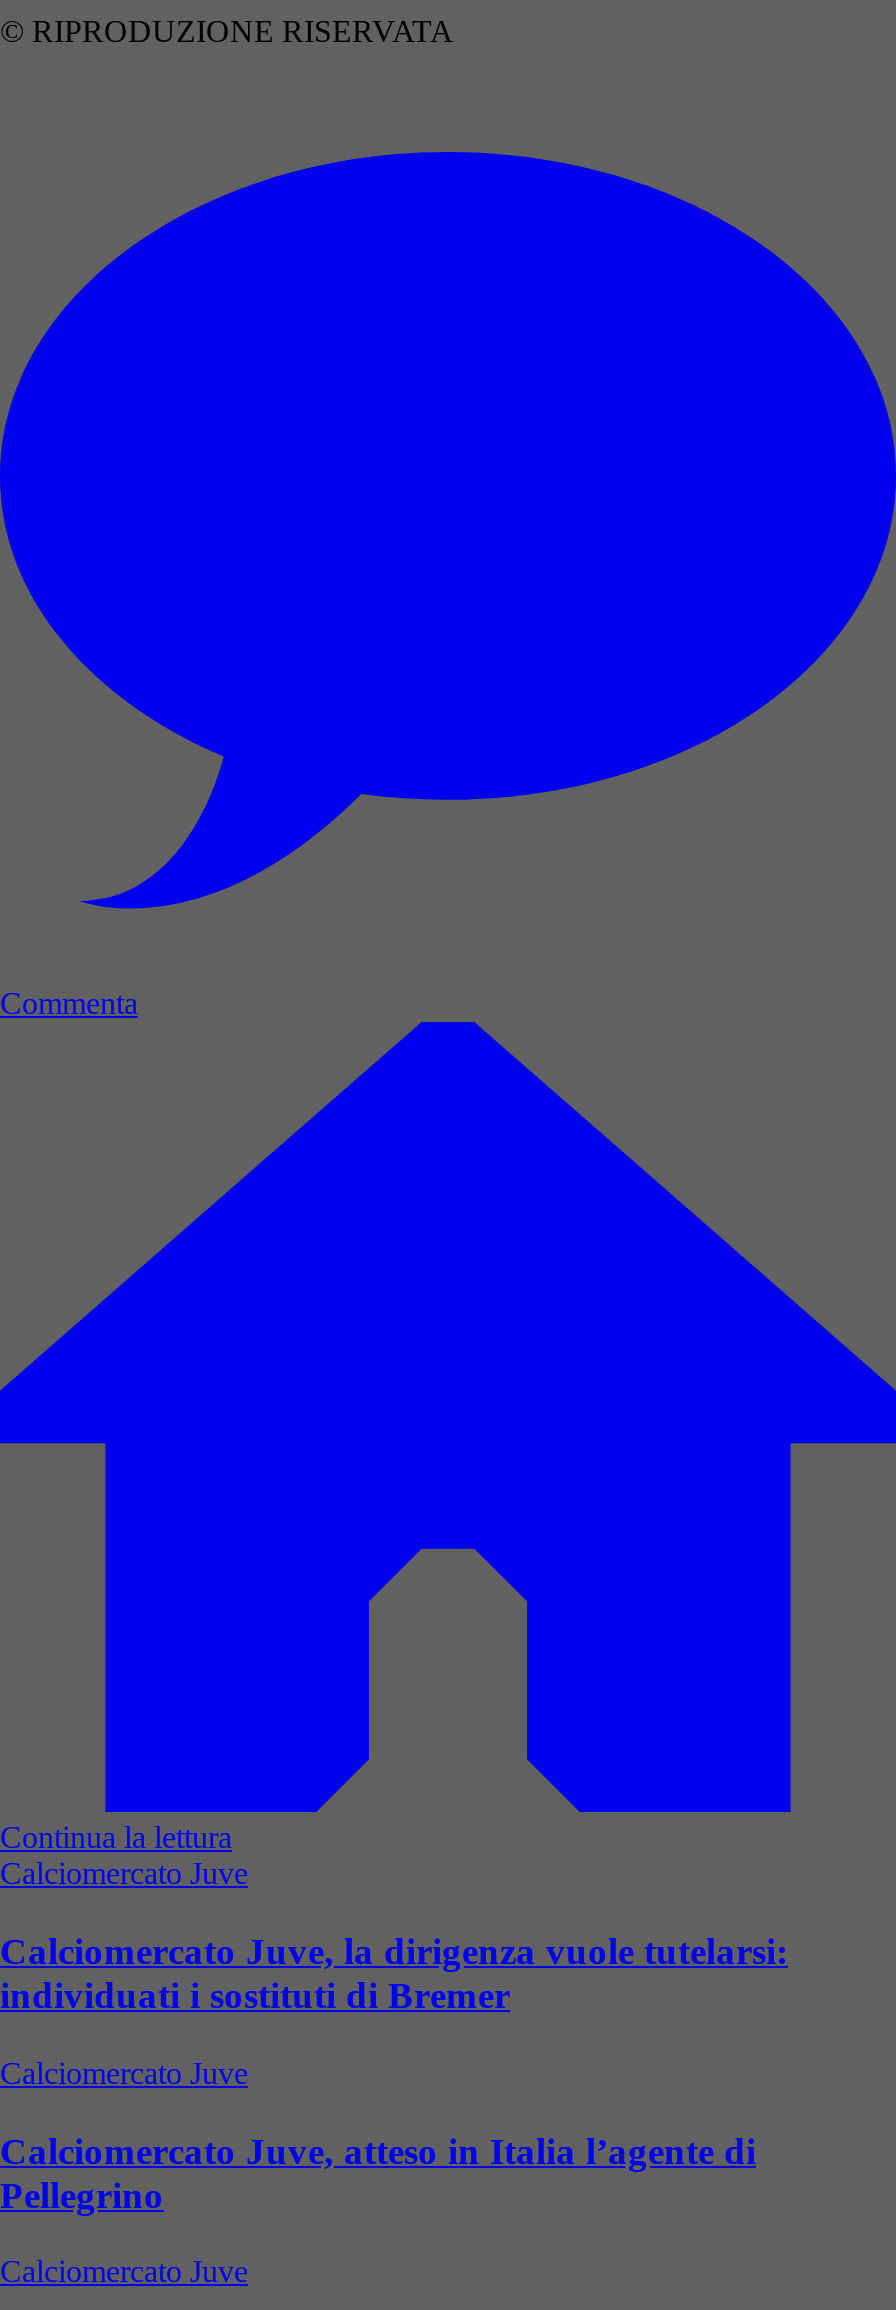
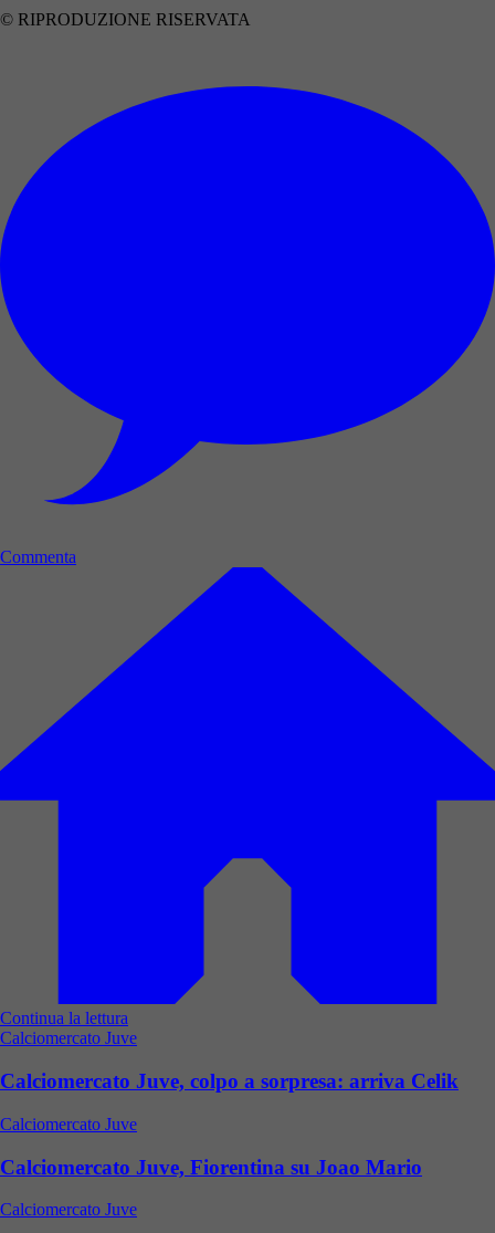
[0,1930,788,2016] Calciomercato Juve, la dirigenza vuole tutelarsi: | individuati i sostituti di Bremer -> [0,1069,459,1093] Calciomercato Juve, colpo a sorpresa: arriva Celik
[0,2129,756,2215] Calciomercato Juve, atteso in Italia l’agente di | Pellegrino -> [0,1155,422,1178] Calciomercato Juve, Fiorentina su Joao Mario

